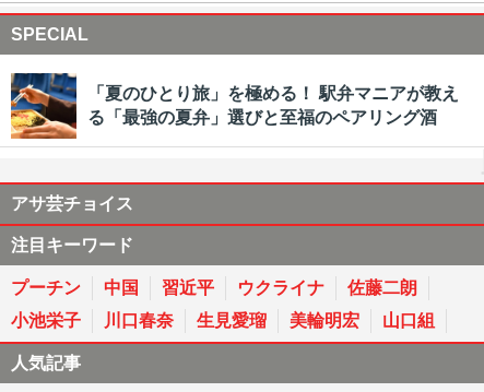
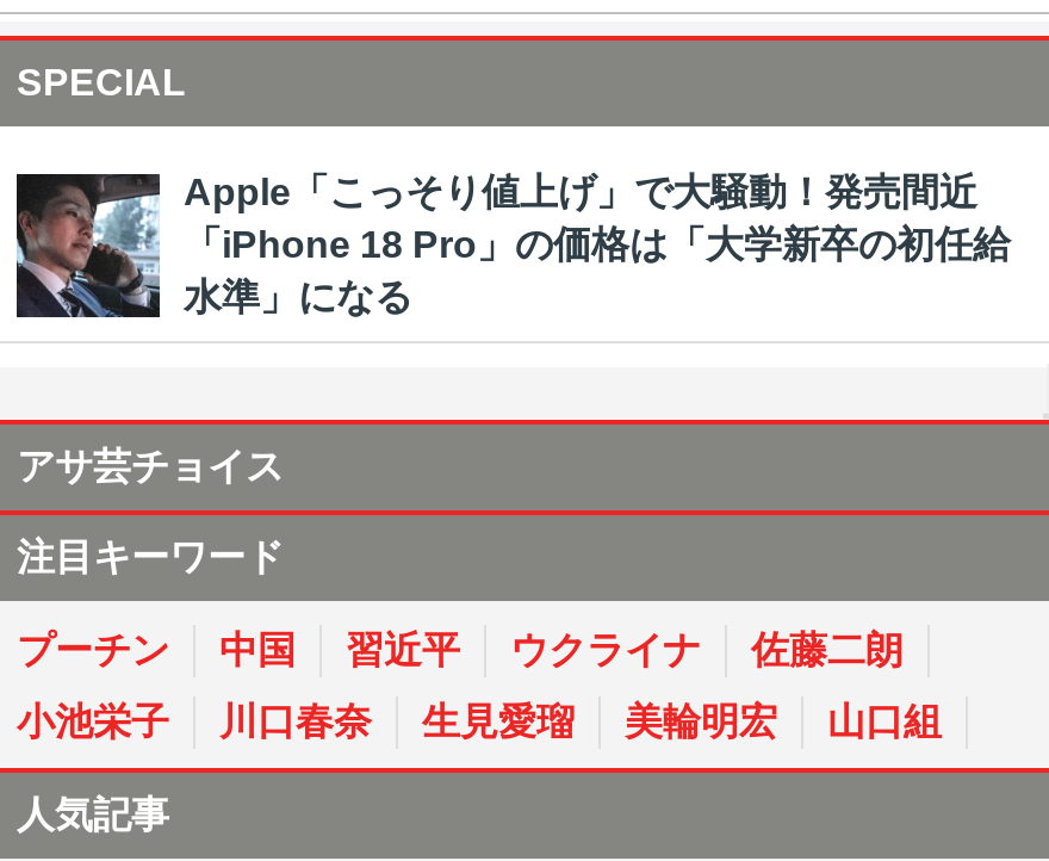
[10,72,459,140] [image] | 「夏のひとり旅」を極める！ 駅弁マニアが教え | る「最強の夏弁」選びと至福のペアリング酒 -> [14,172,1011,320] [image] | Apple「こっそり値上げ」で大騒動！発売間近 | 「iPhone 18 Pro」の価格は「大学新卒の初任給 | 水準」になる

